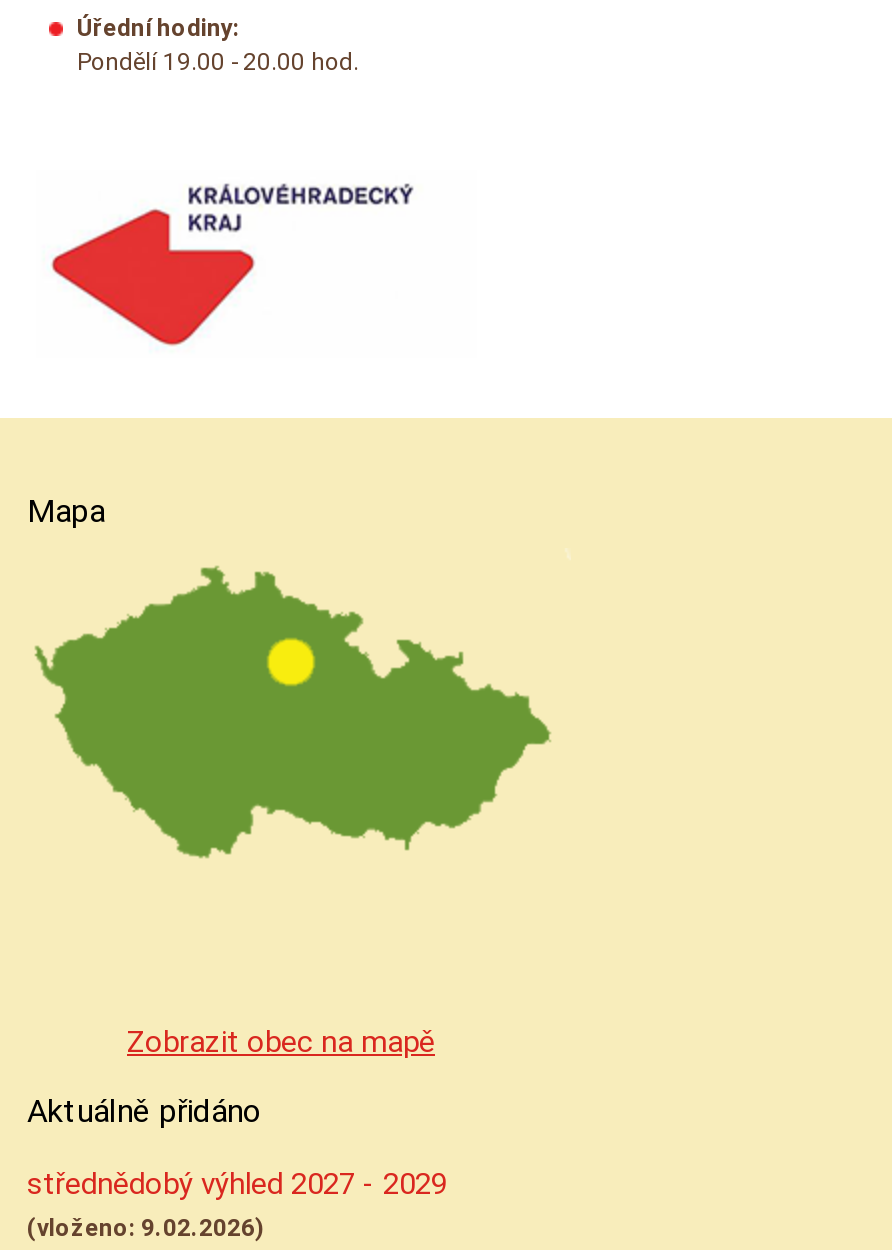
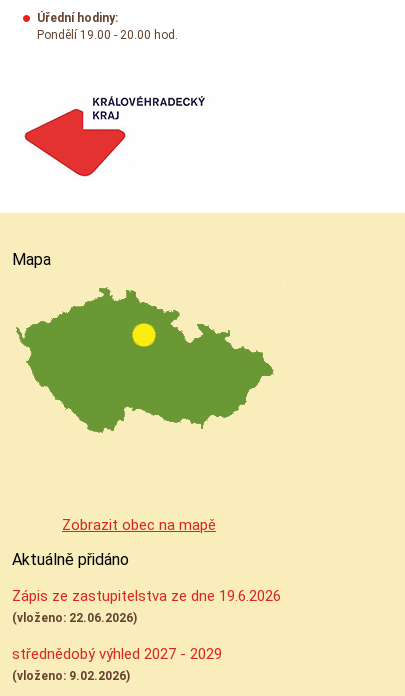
none -> [12,587,281,625] Zápis ze zastupitelstva ze dne 19.6.2026 | (vloženo: 22.06.2026)

